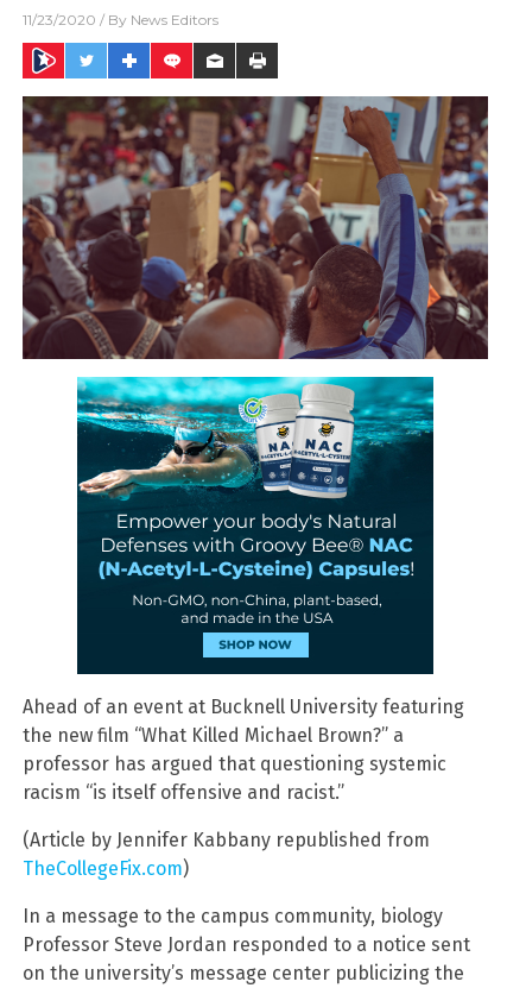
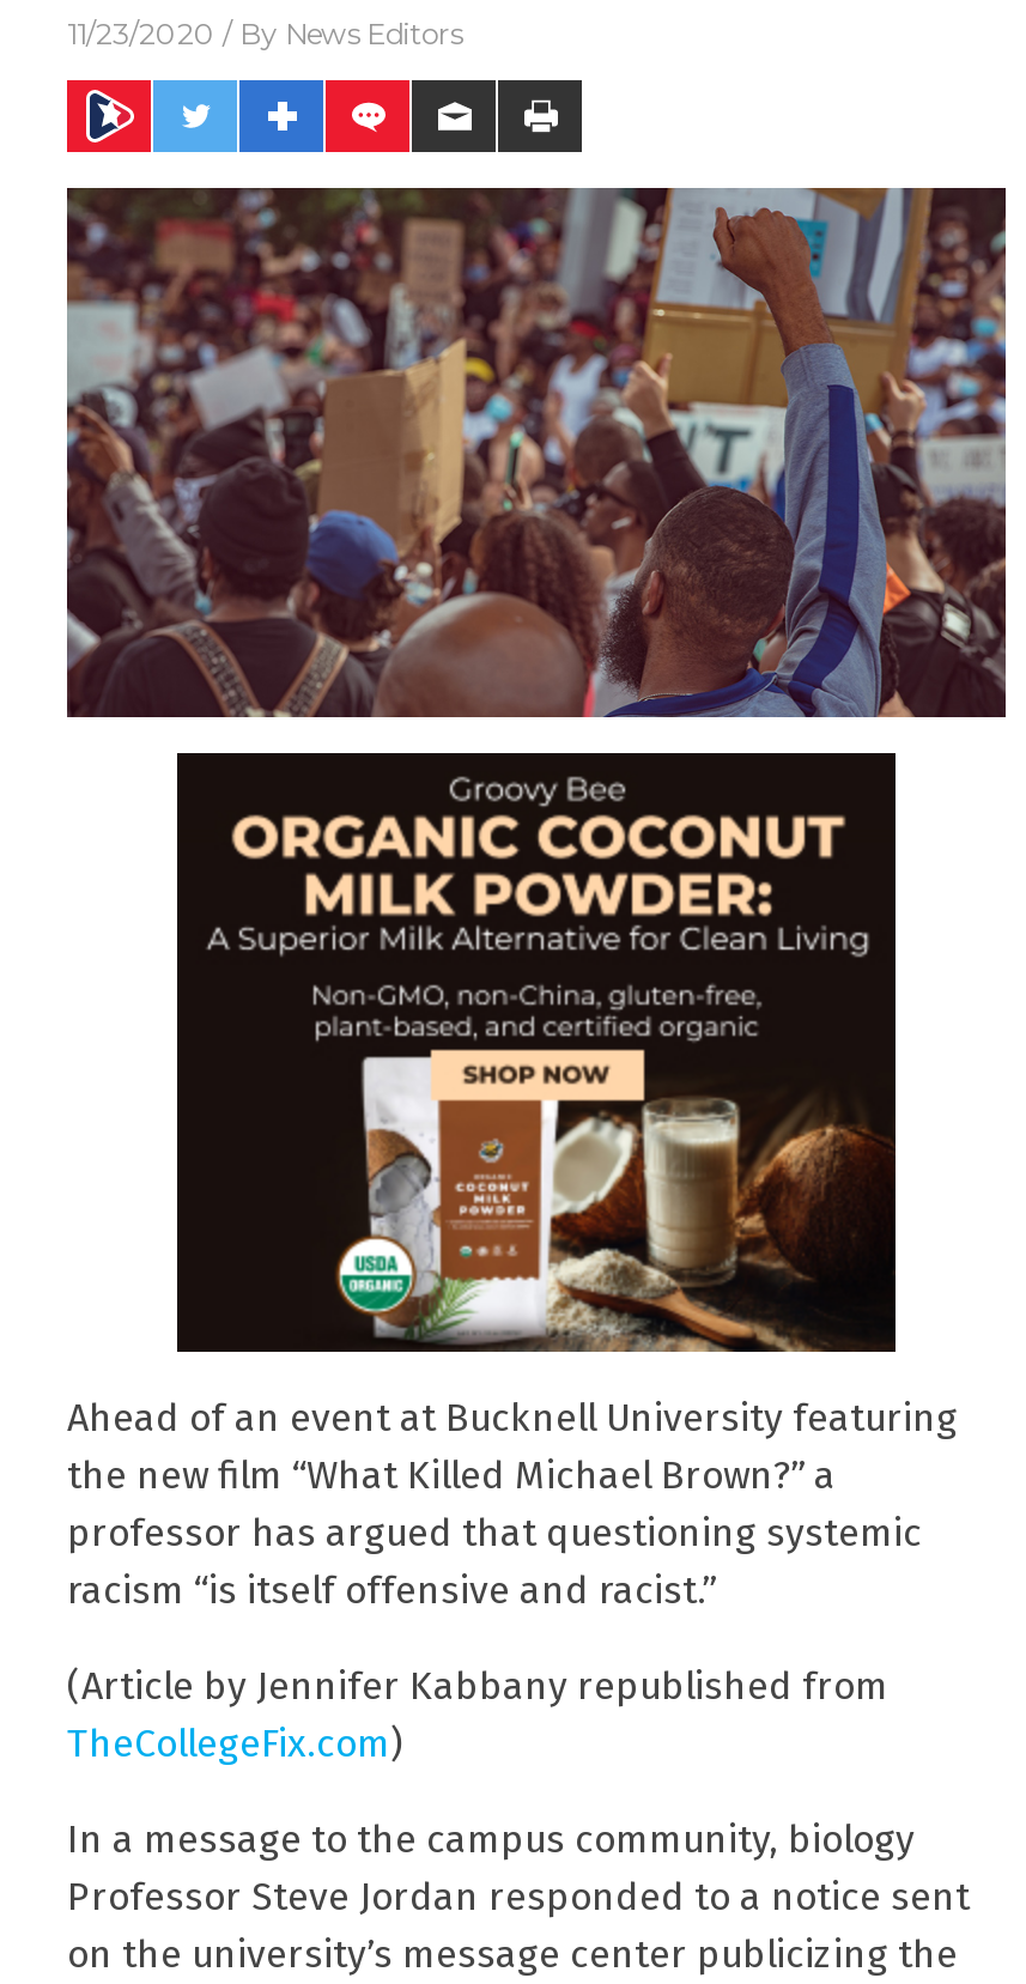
[76,376,435,675] [image] -> [175,751,898,1354] [image]

